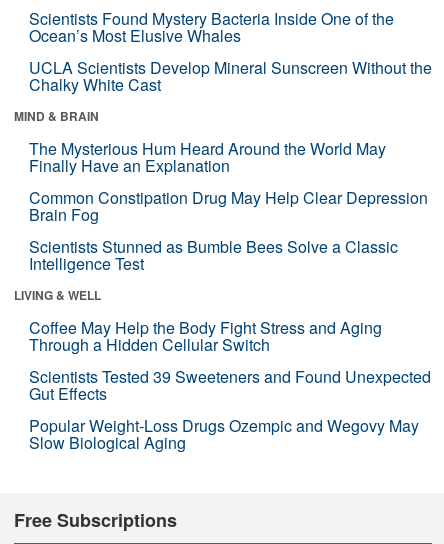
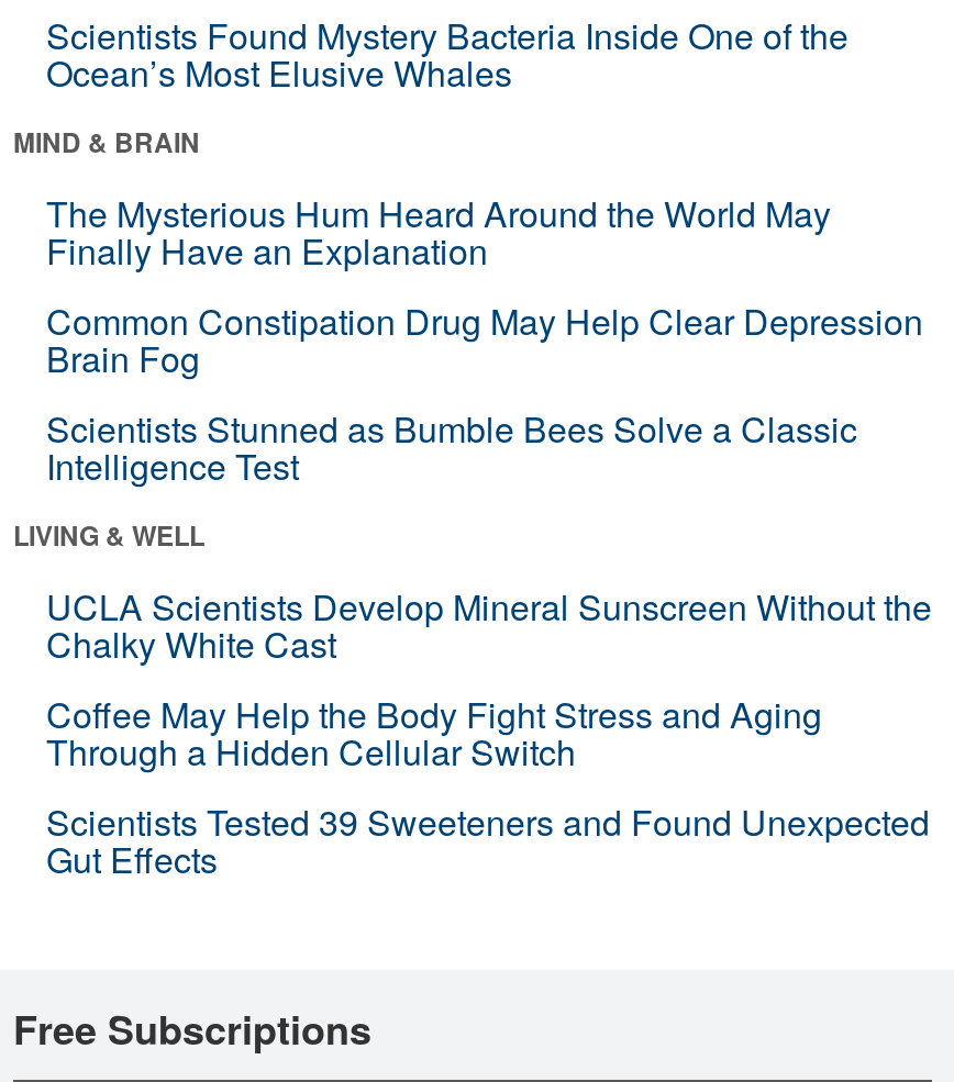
moved [29,56,432,96] -> [46,581,932,669]: UCLA Scientists Develop Mineral Sunscreen Without the | Chalky White Cast
[29,414,419,454] Popular Weight-Loss Drugs Ozempic and Wegovy May | Slow Biological Aging -> none

